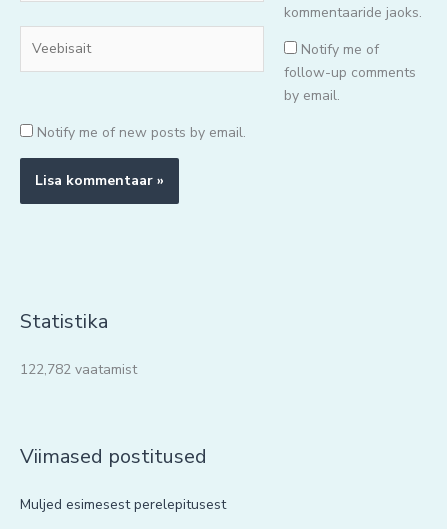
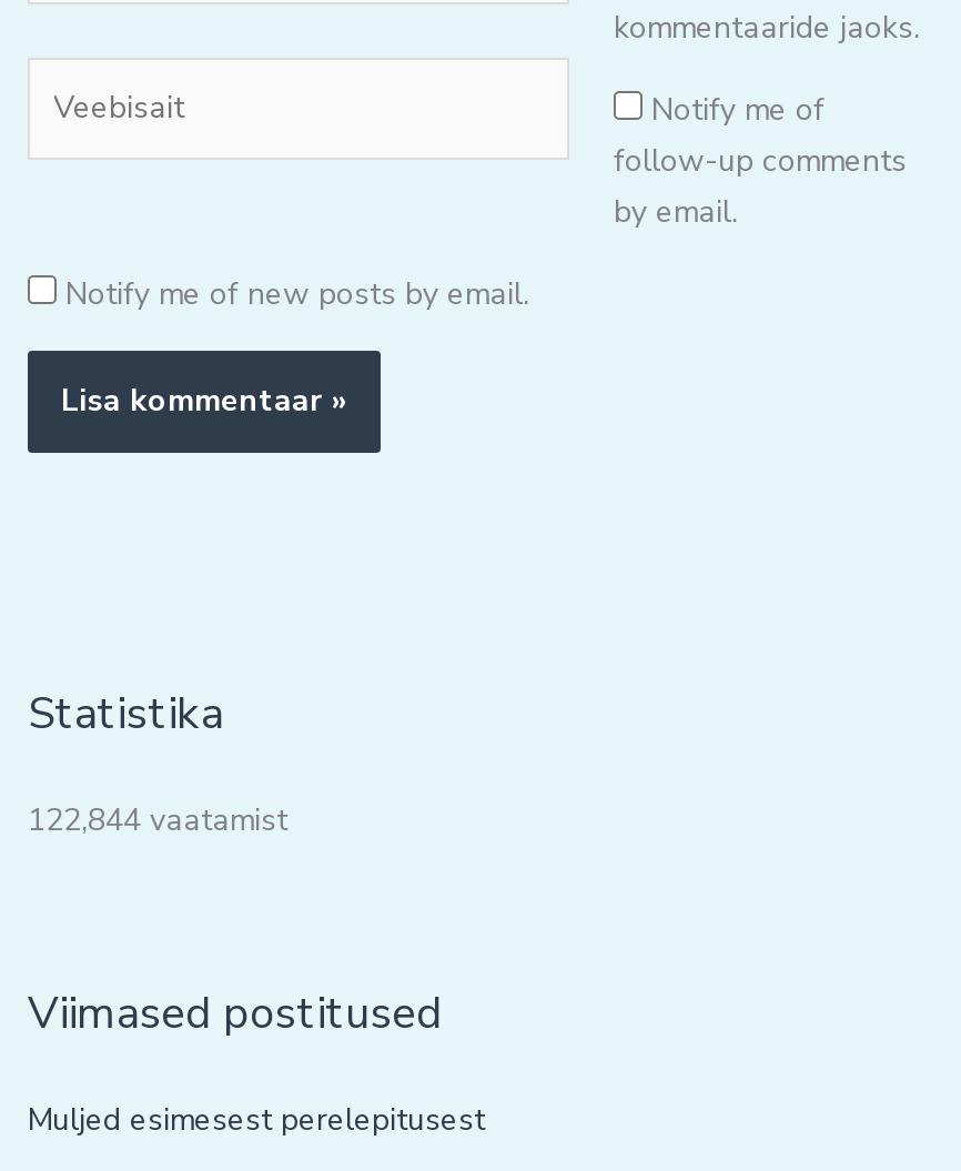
[20,359,137,378] 122,782 vaatamist -> [28,798,287,840] 122,844 vaatamist

